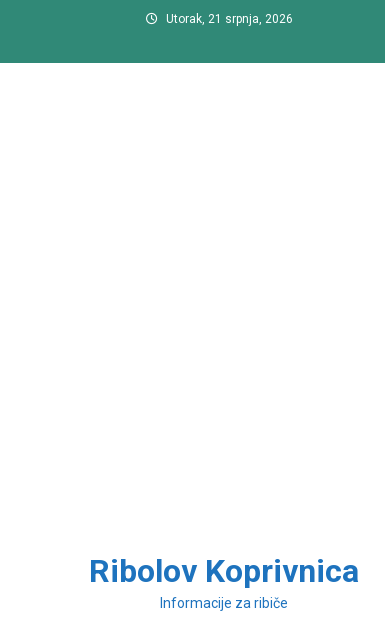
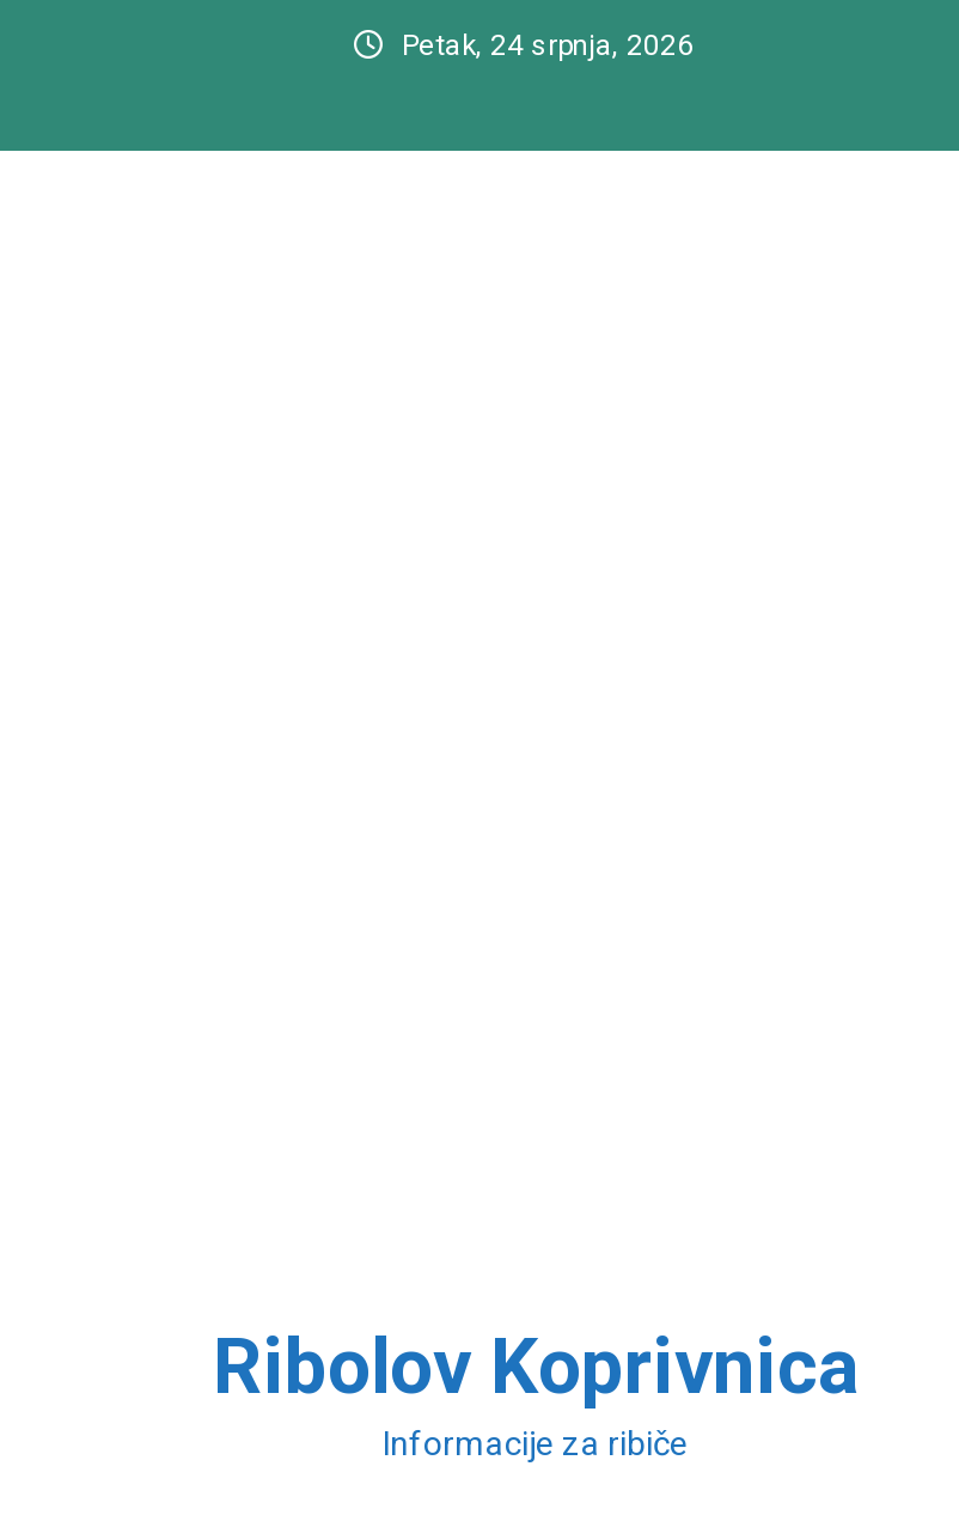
[165,12,292,26] Utorak, 21 srpnja, 2026 -> [402,29,694,62] Petak, 24 srpnja, 2026

